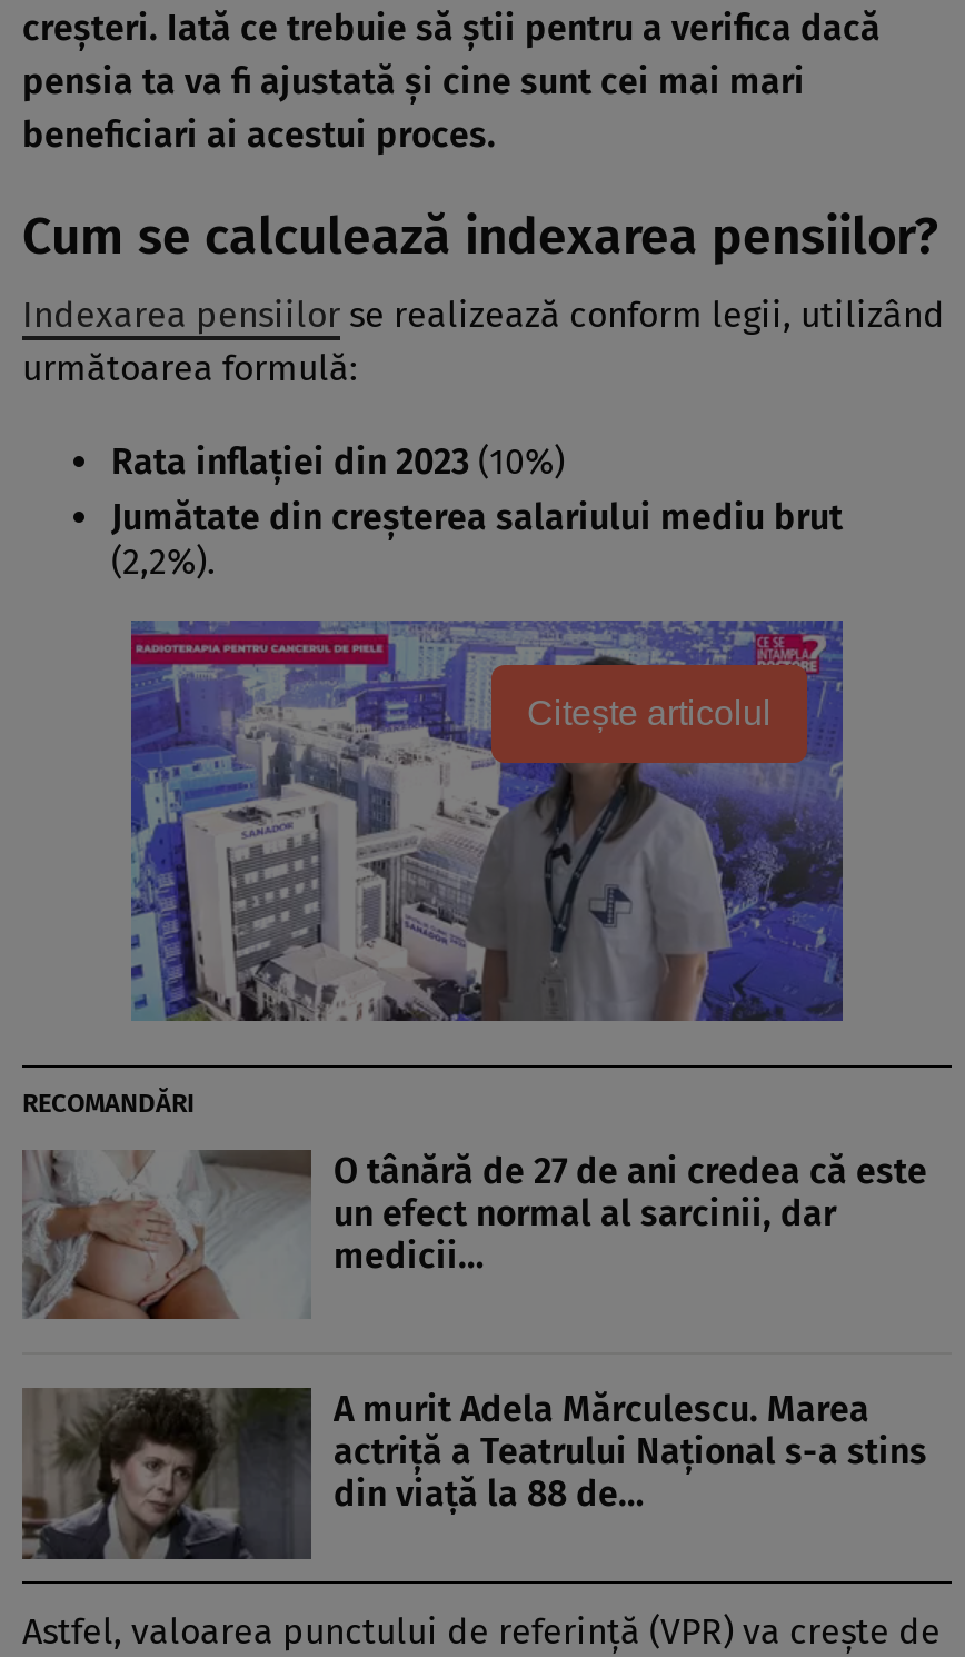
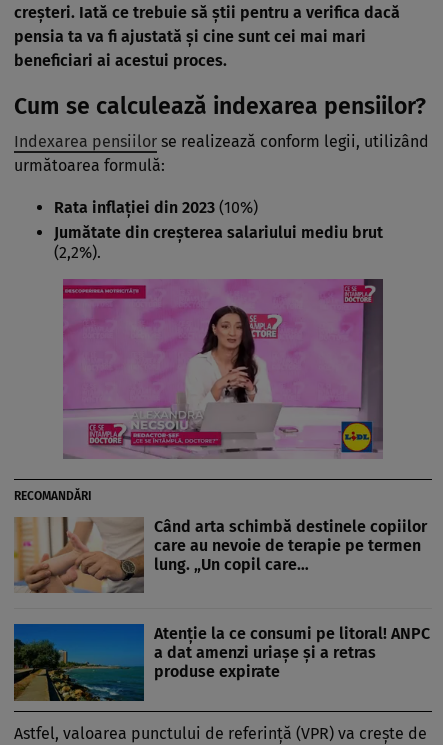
[129,618,845,1023] [image] -> [62,278,384,459] [image]
[527,693,772,731] Citește articolul -> none
[22,1148,927,1321] [image] | O tânără de 27 de ani credea că este | un efect normal al sarcinii, dar | medicii… -> [13,517,427,594] [image] | Când arta schimbă destinele copiilor | care au nevoie de terapie pe termen | lung. „Un copil care…
[20,1386,927,1561] [image] | A murit Adela Mărculescu. Marea | actriță a Teatrului Național s-a stins | din viață la 88 de… -> [13,623,430,702] [image] | Atenție la ce consumi pe litoral! ANPC | a dat amenzi uriașe și a retras | produse expirate

